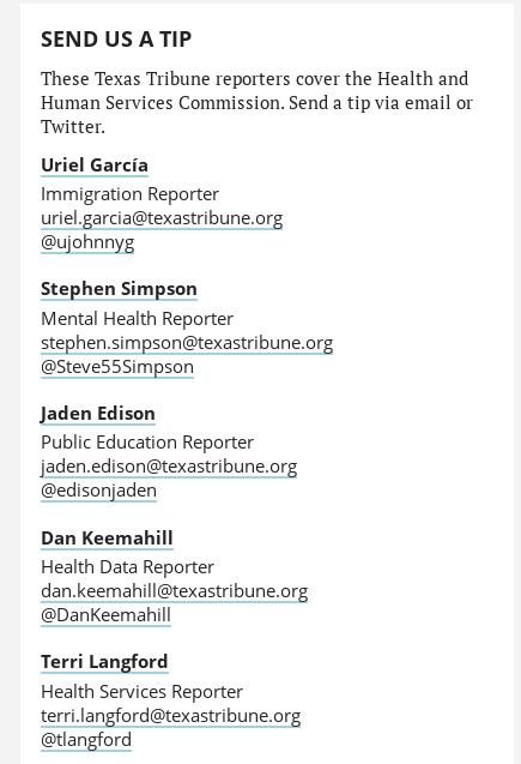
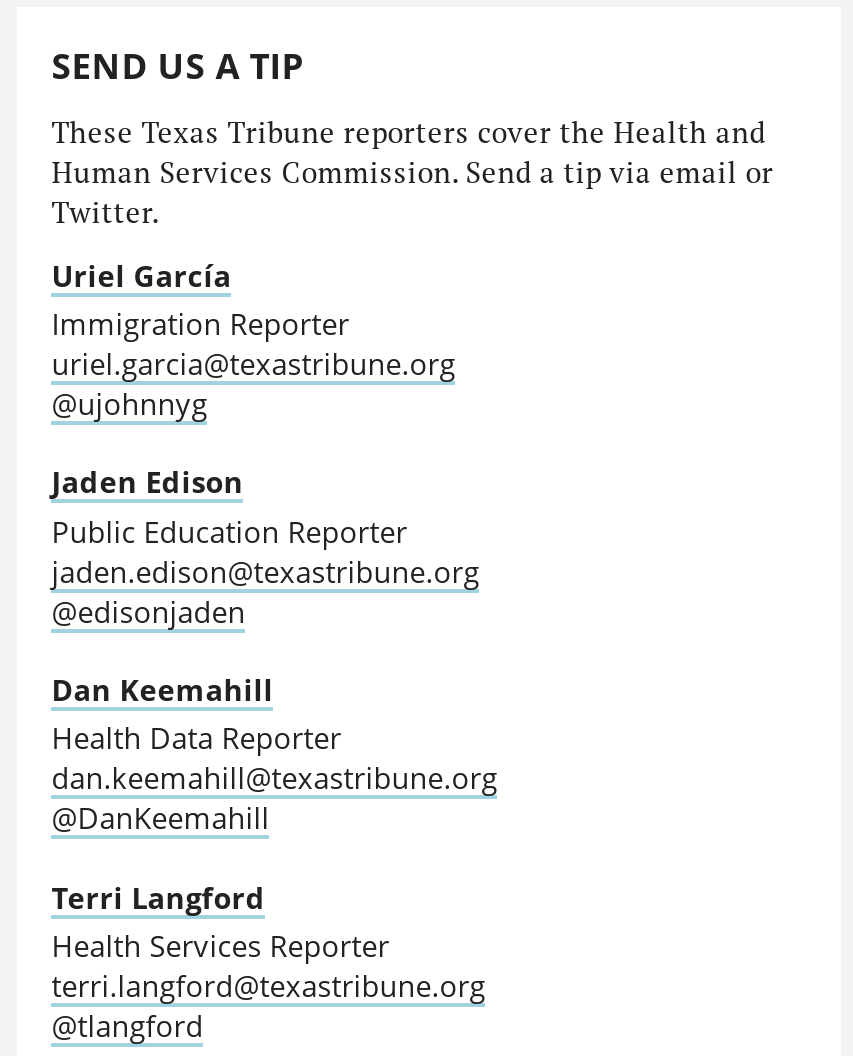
[41,276,333,378] Stephen Simpson | Mental Health Reporter | stephen.simpson@texastribune.org | @Steve55Simpson -> none

